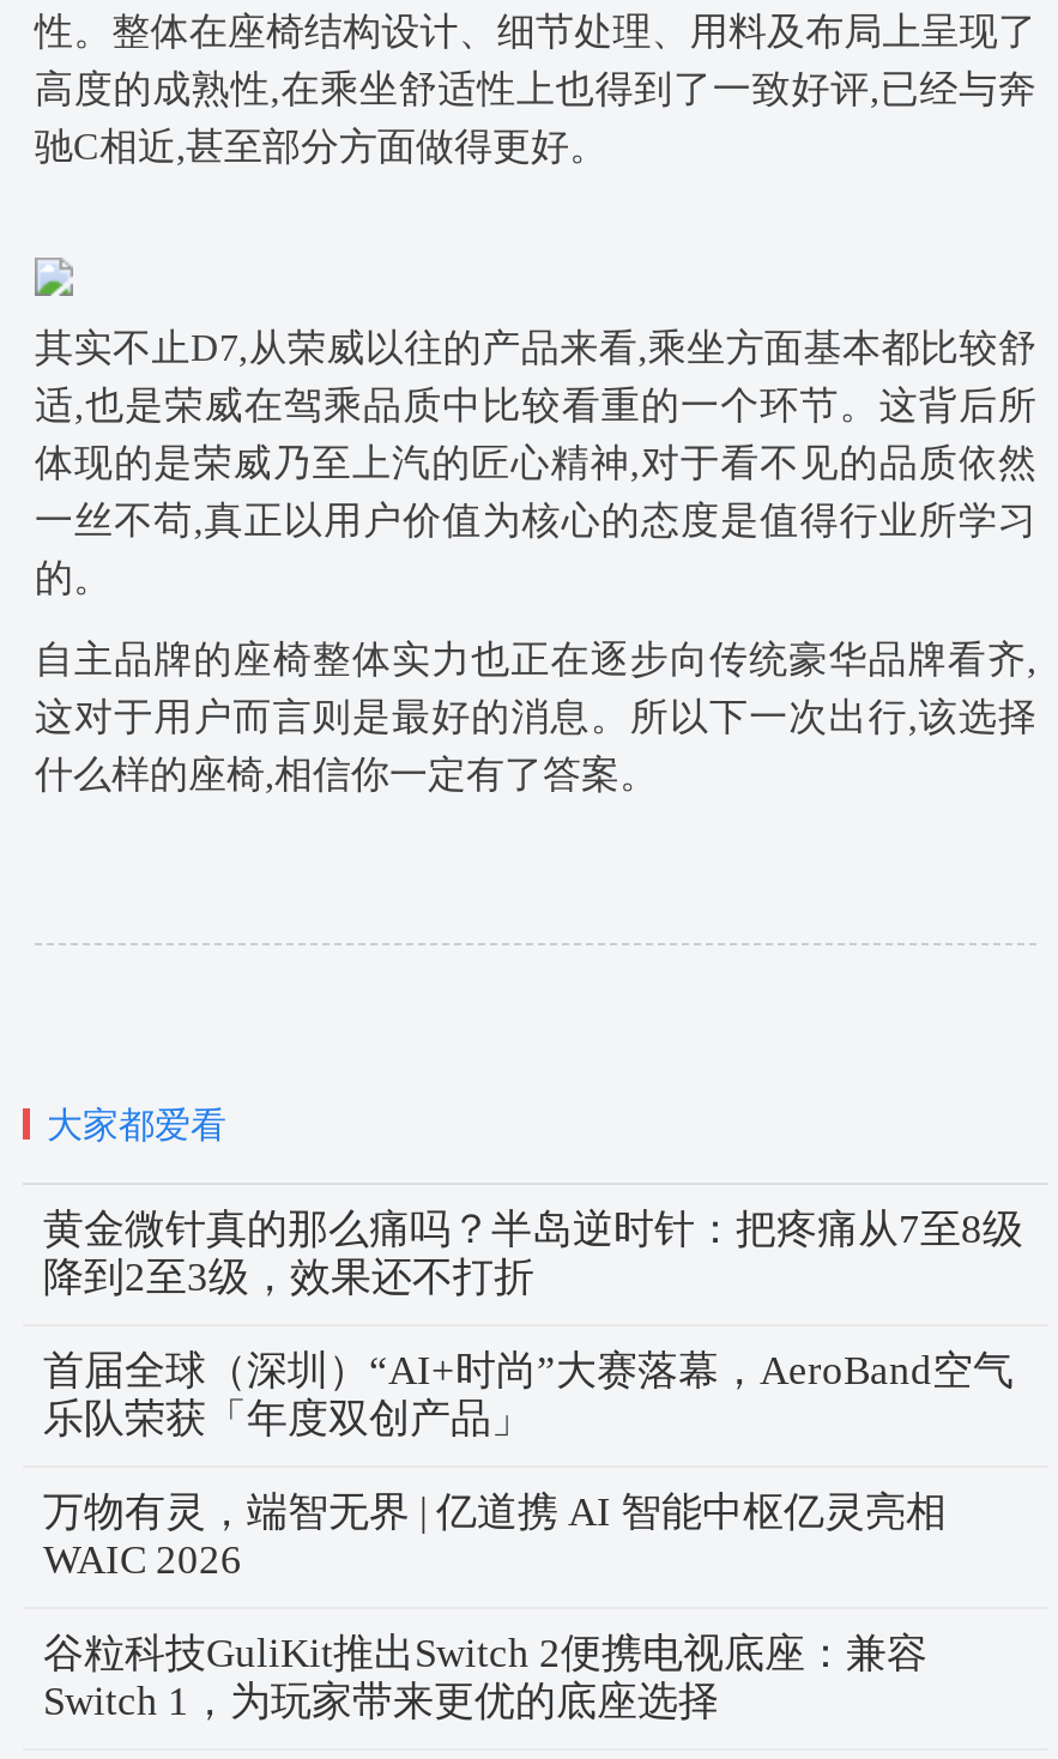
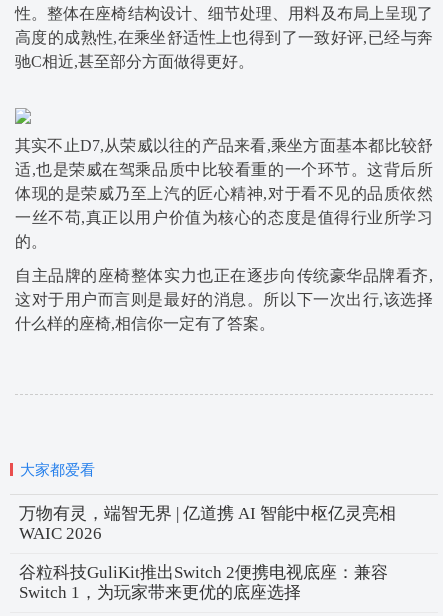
[43,1207,1023,1441] 黄金微针真的那么痛吗？半岛逆时针：把疼痛从7至8级 | 降到2至3级，效果还不打折 | 首届全球（深圳）“AI+时尚”大赛落幕，AeroBand空气 | 乐队荣获「年度双创产品」 -> none

